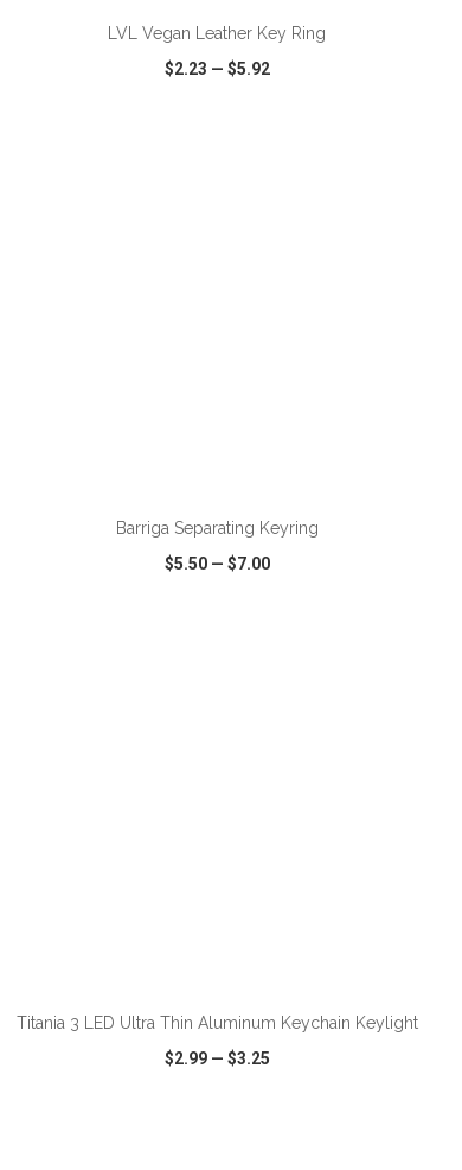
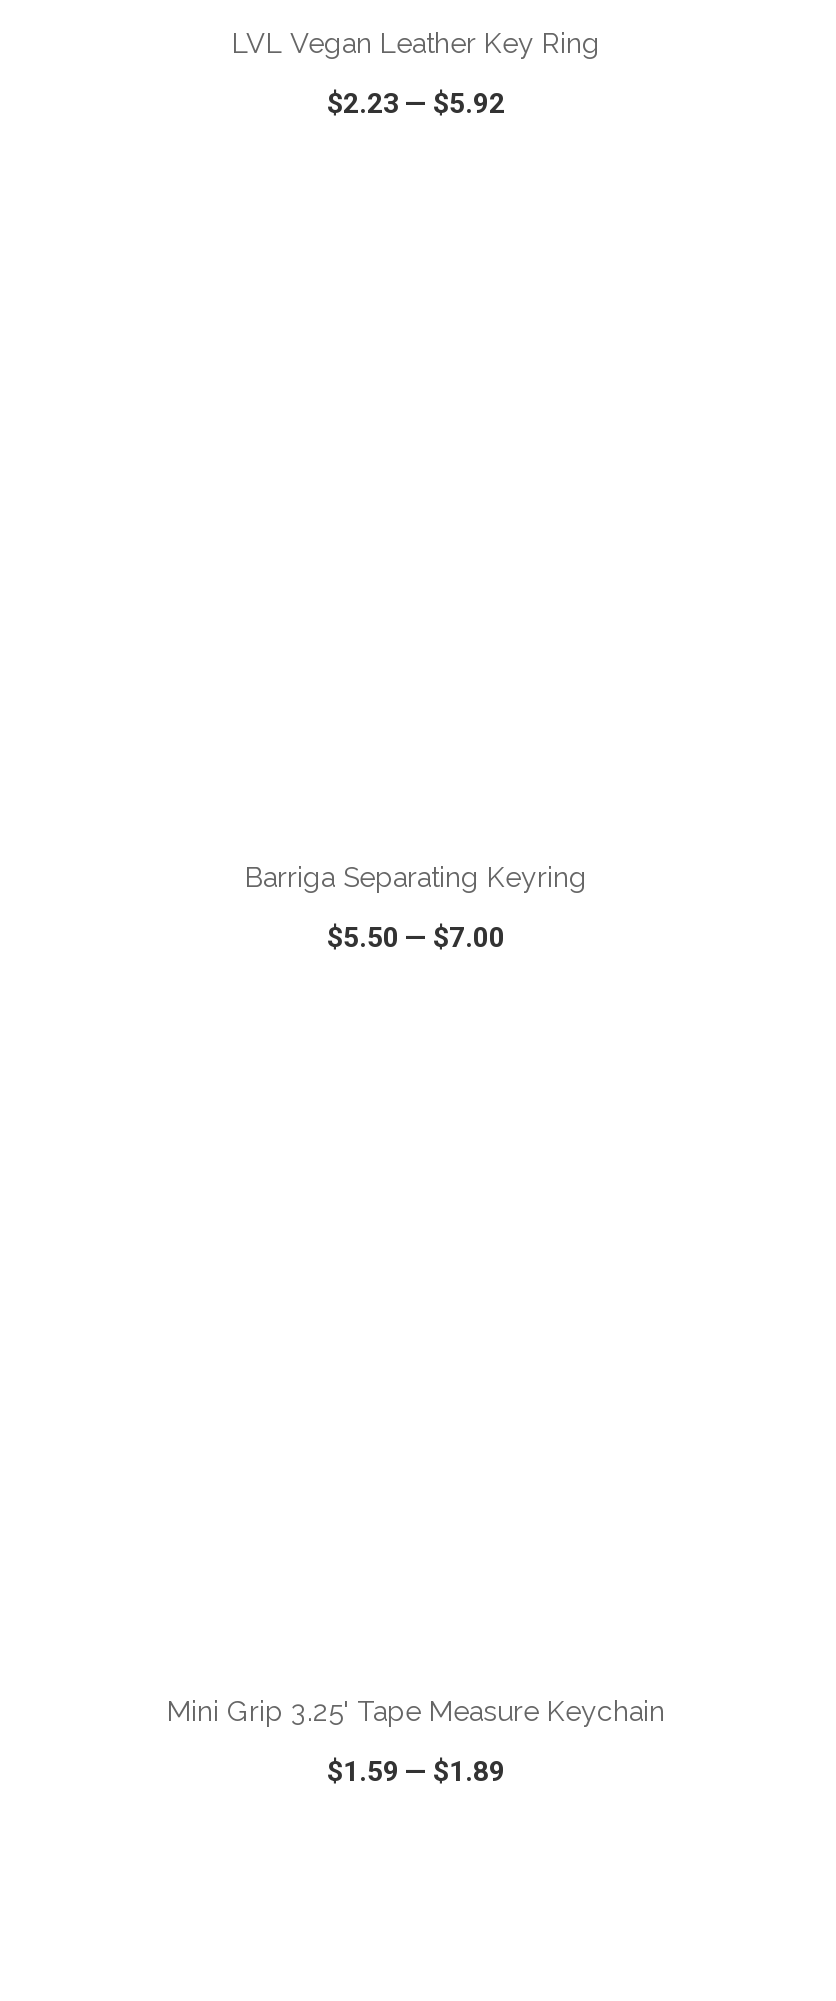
[16,1013,418,1032] Titania 3 LED Ultra Thin Aluminum Keychain Keylight -> [167,1695,665,1727] Mini Grip 3.25' Tape Measure Keychain
[164,1049,269,1068] $2.99 — $3.25 -> [327,1755,505,1787] $1.59 — $1.89

